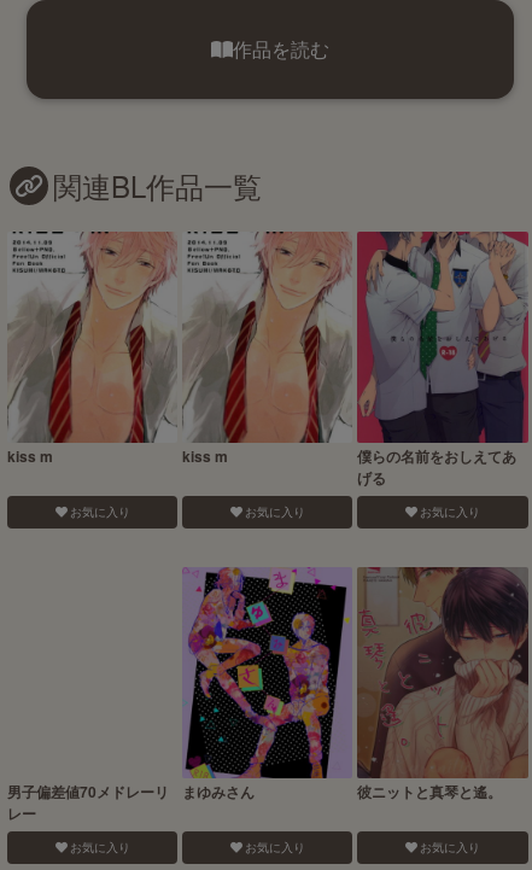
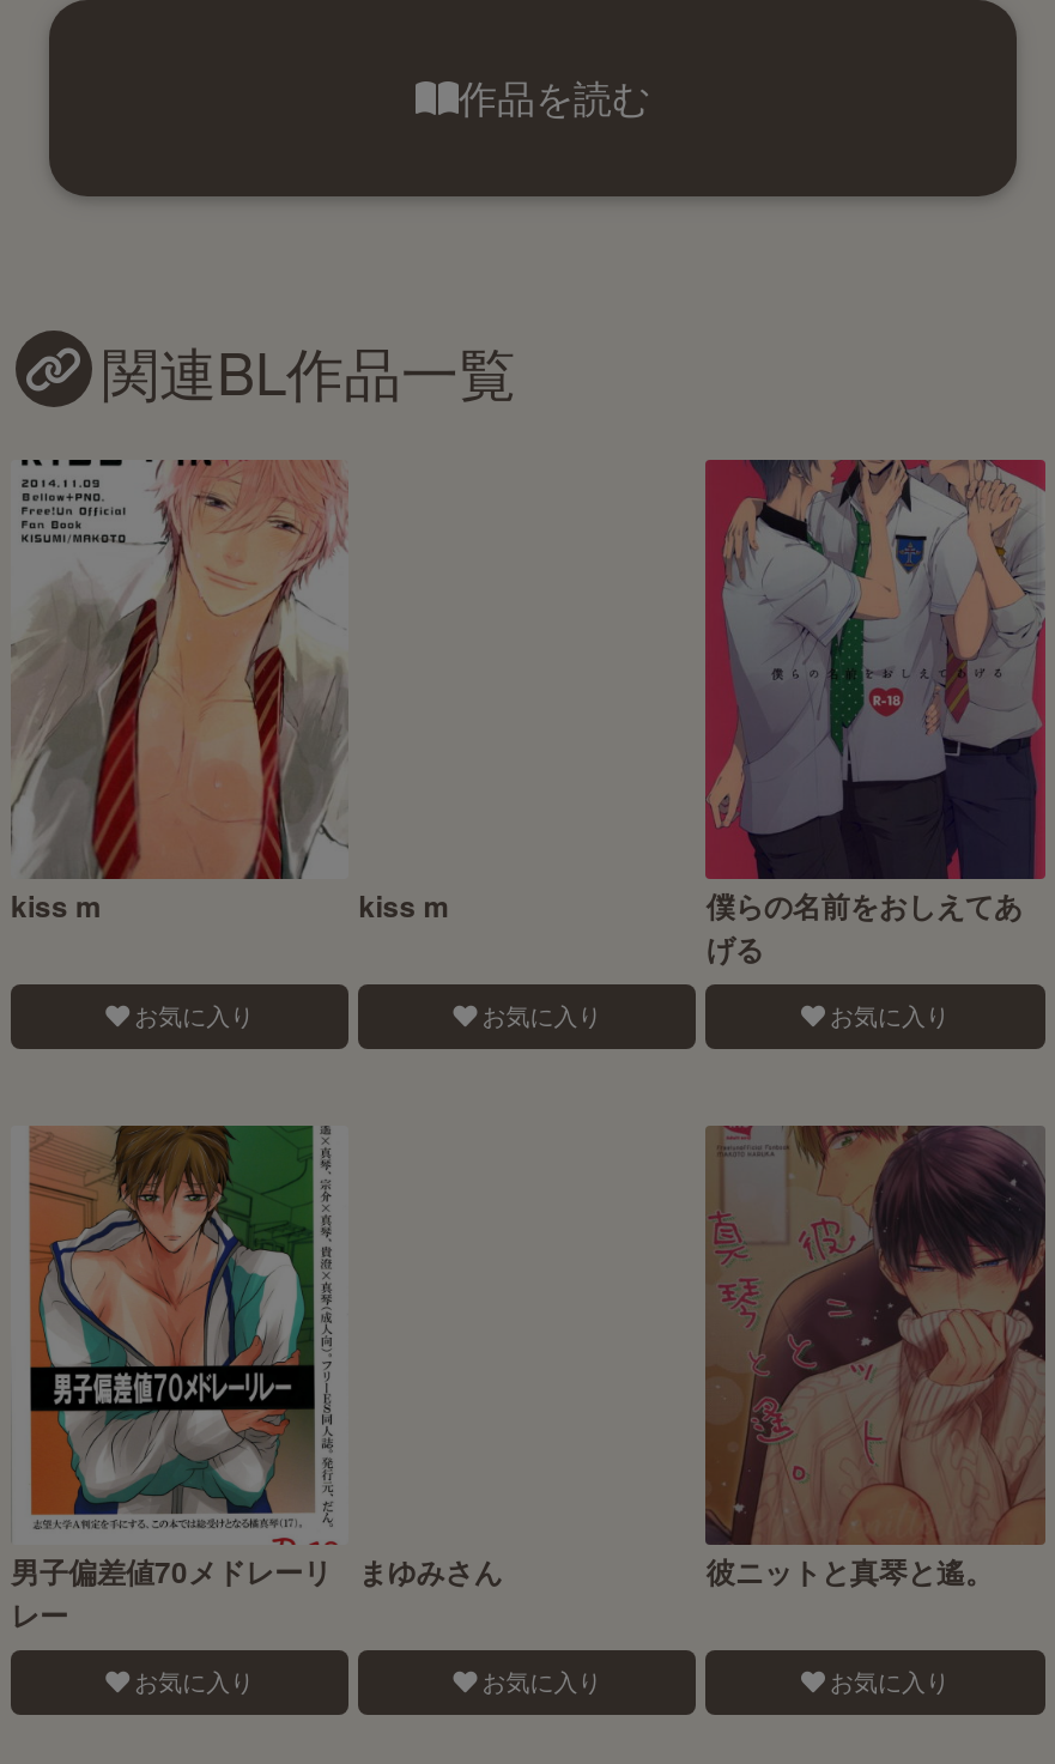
[182,230,352,444] [image] -> none
none -> [28,1123,336,1542] [image]
[182,566,352,780] [image] -> none

